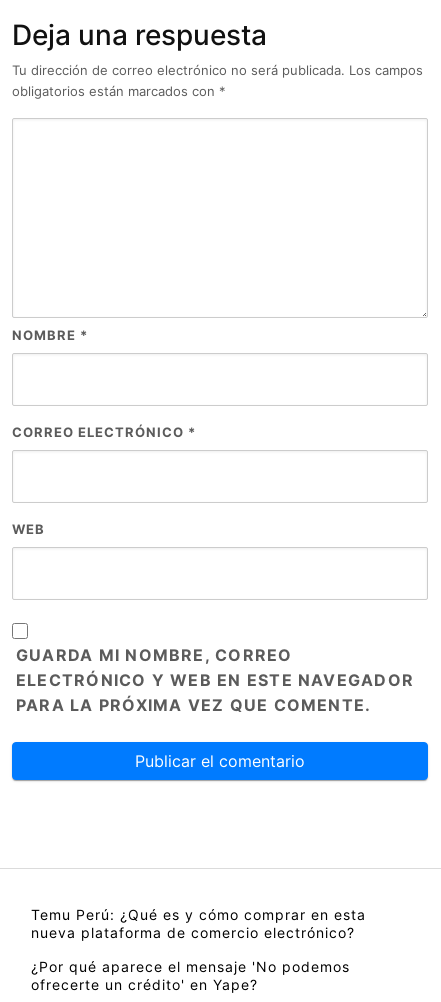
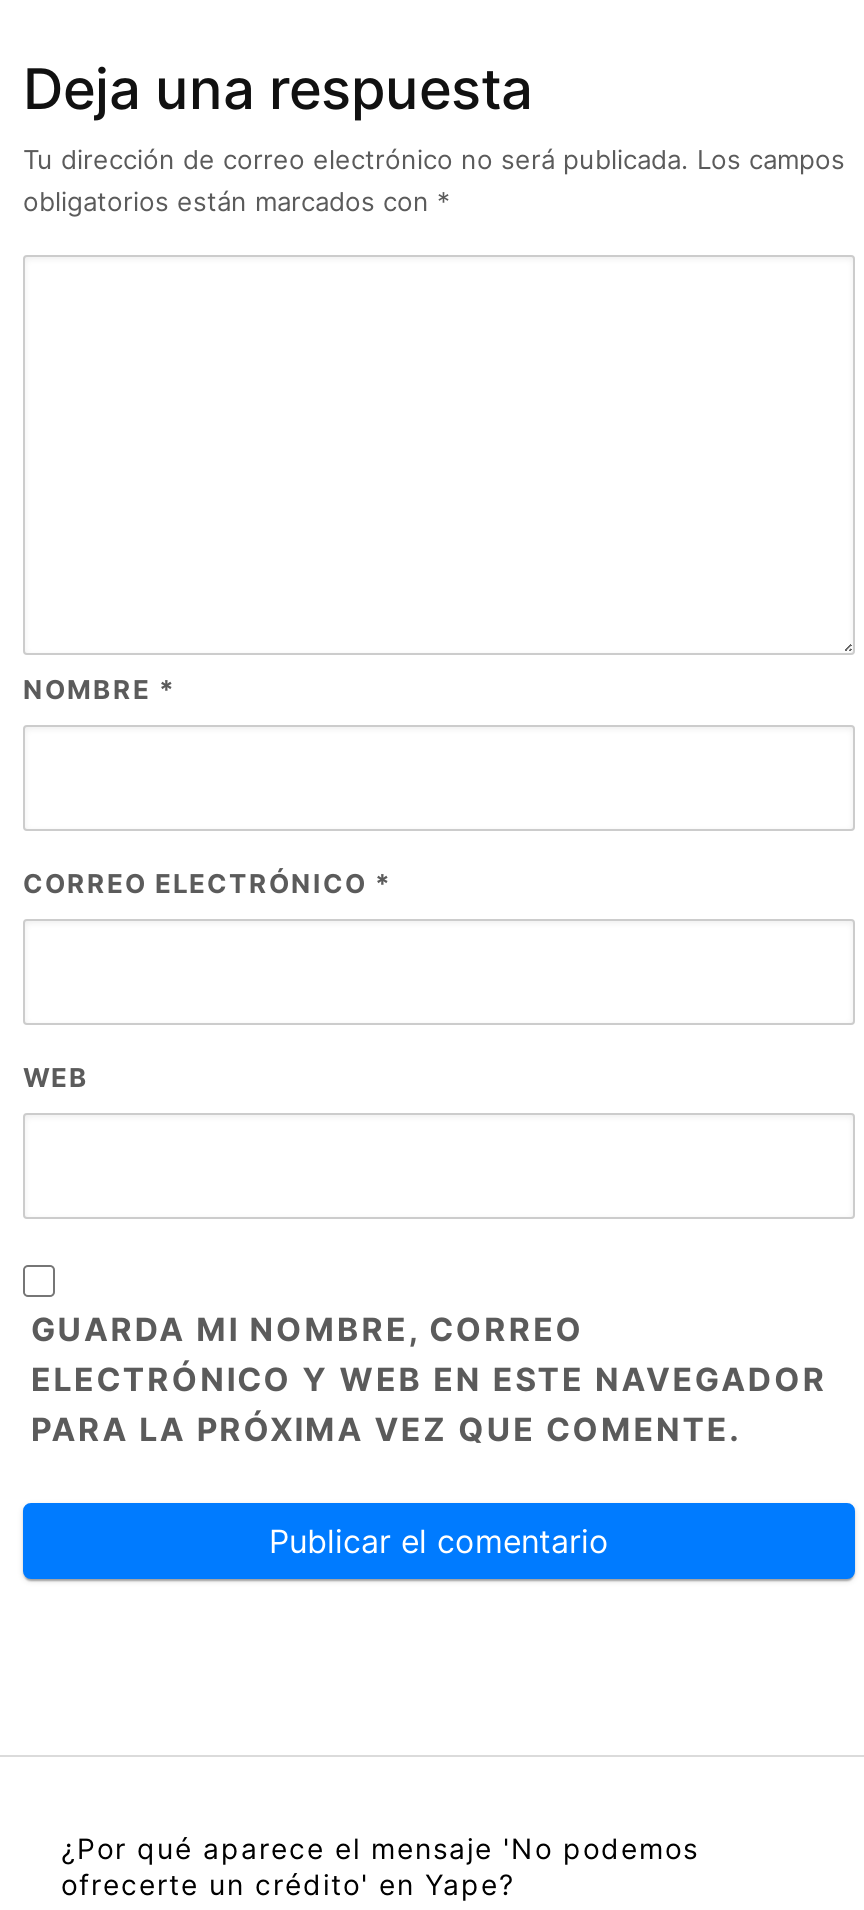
[31,906,366,941] Temu Perú: ¿Qué es y cómo comprar en esta | nueva plataforma de comercio electrónico? -> none

